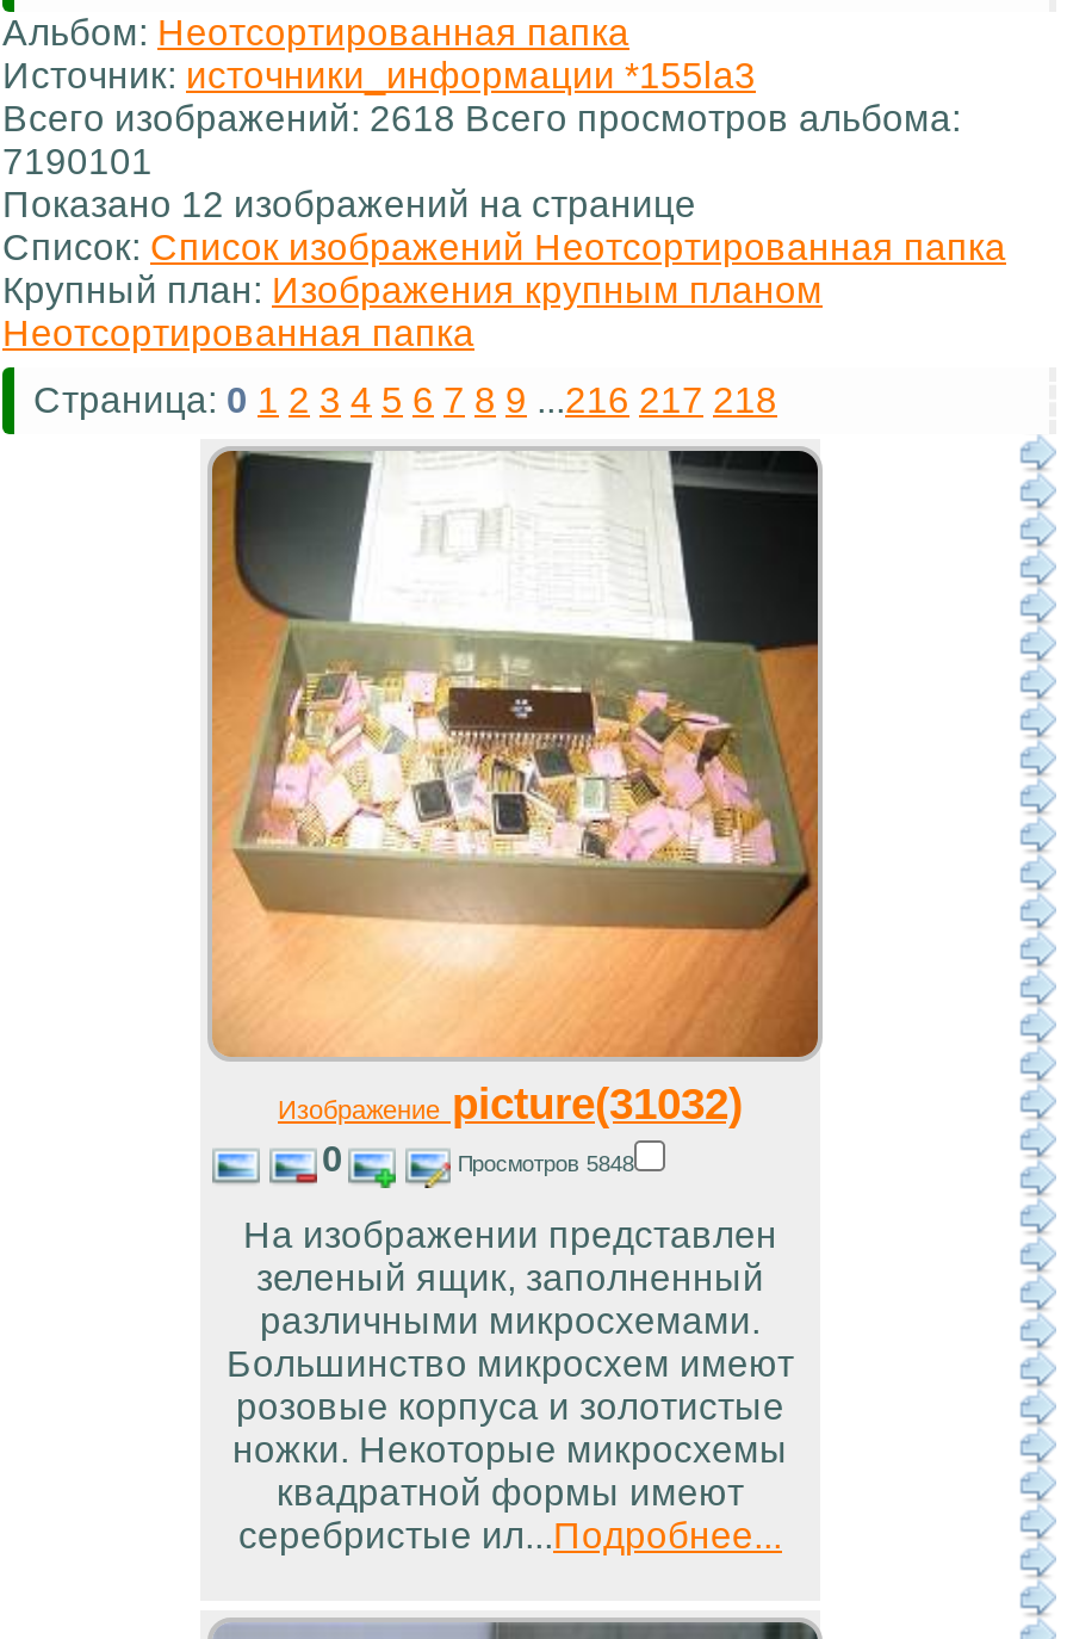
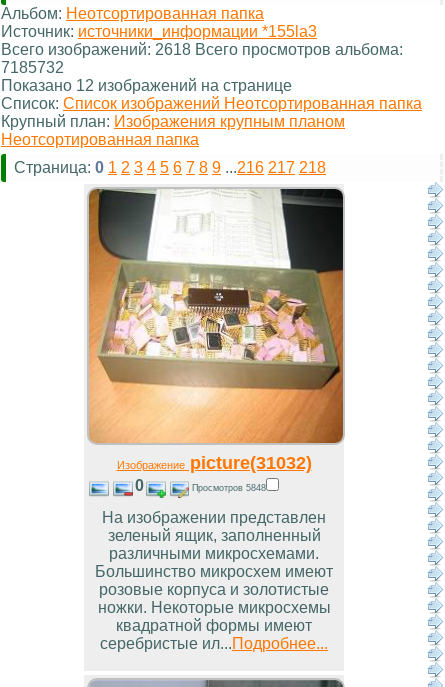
[2,140,153,180] 7190101 -> [1,59,64,76] 7185732

